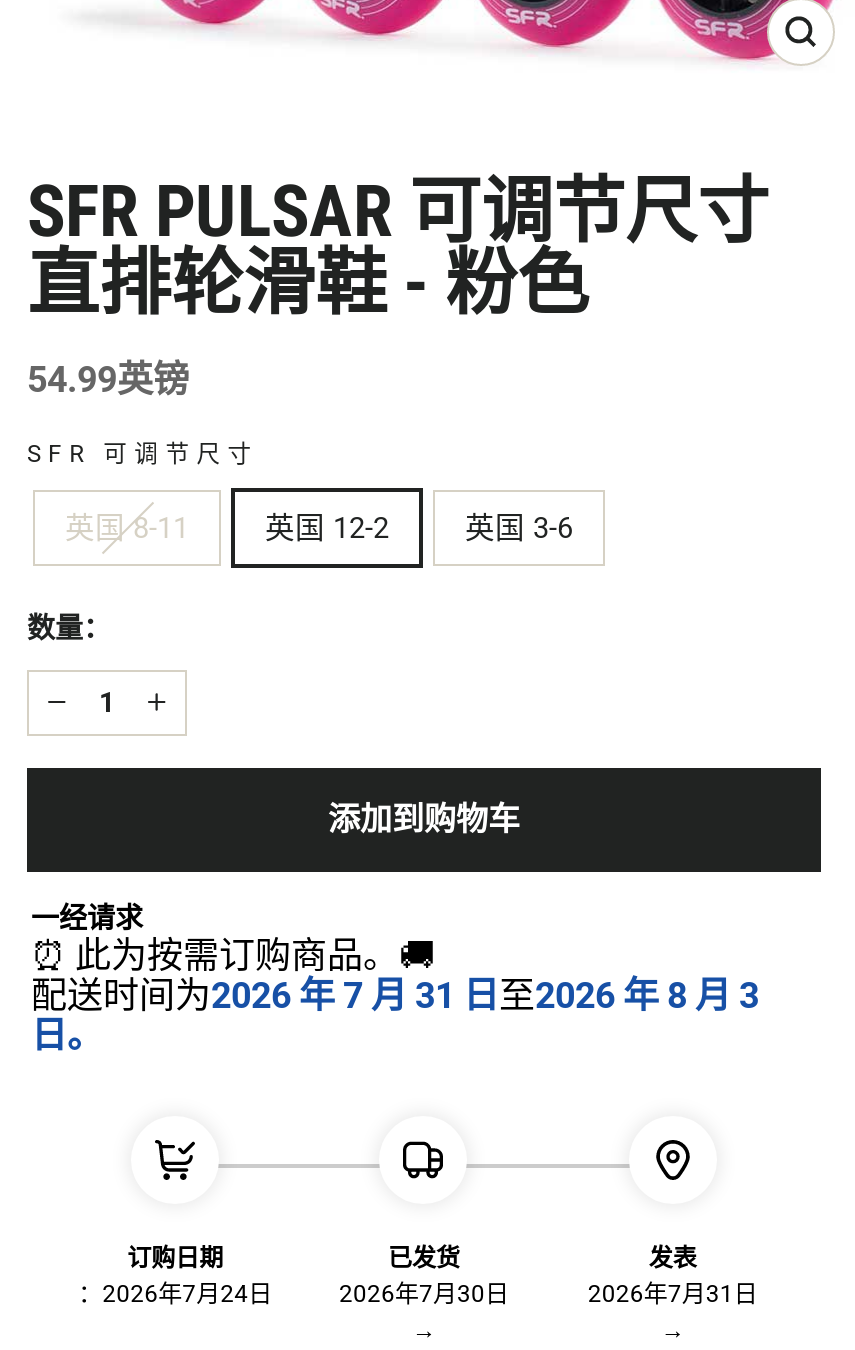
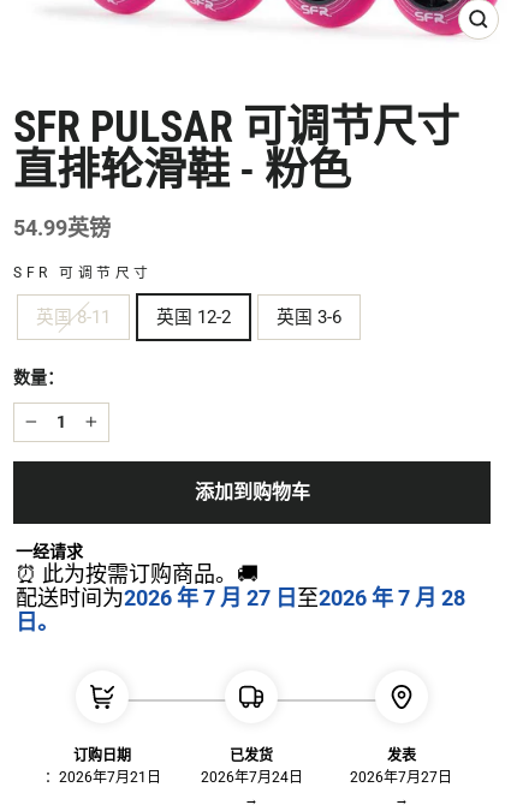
[31,974,759,1016] 配送时间为2026 年 7 月 31 日至2026 年 8 月 3 -> [16,585,465,610] 配送时间为2026 年 7 月 27 日至2026 年 7 月 28
[78,1280,272,1308] ：2026年7月24日 -> [44,769,161,786] ：2026年7月21日
[339,1280,509,1308] 2026年7月30日 -> [201,769,303,786] 2026年7月24日
[588,1280,758,1308] 2026年7月31日 -> [350,769,452,786] 2026年7月27日

